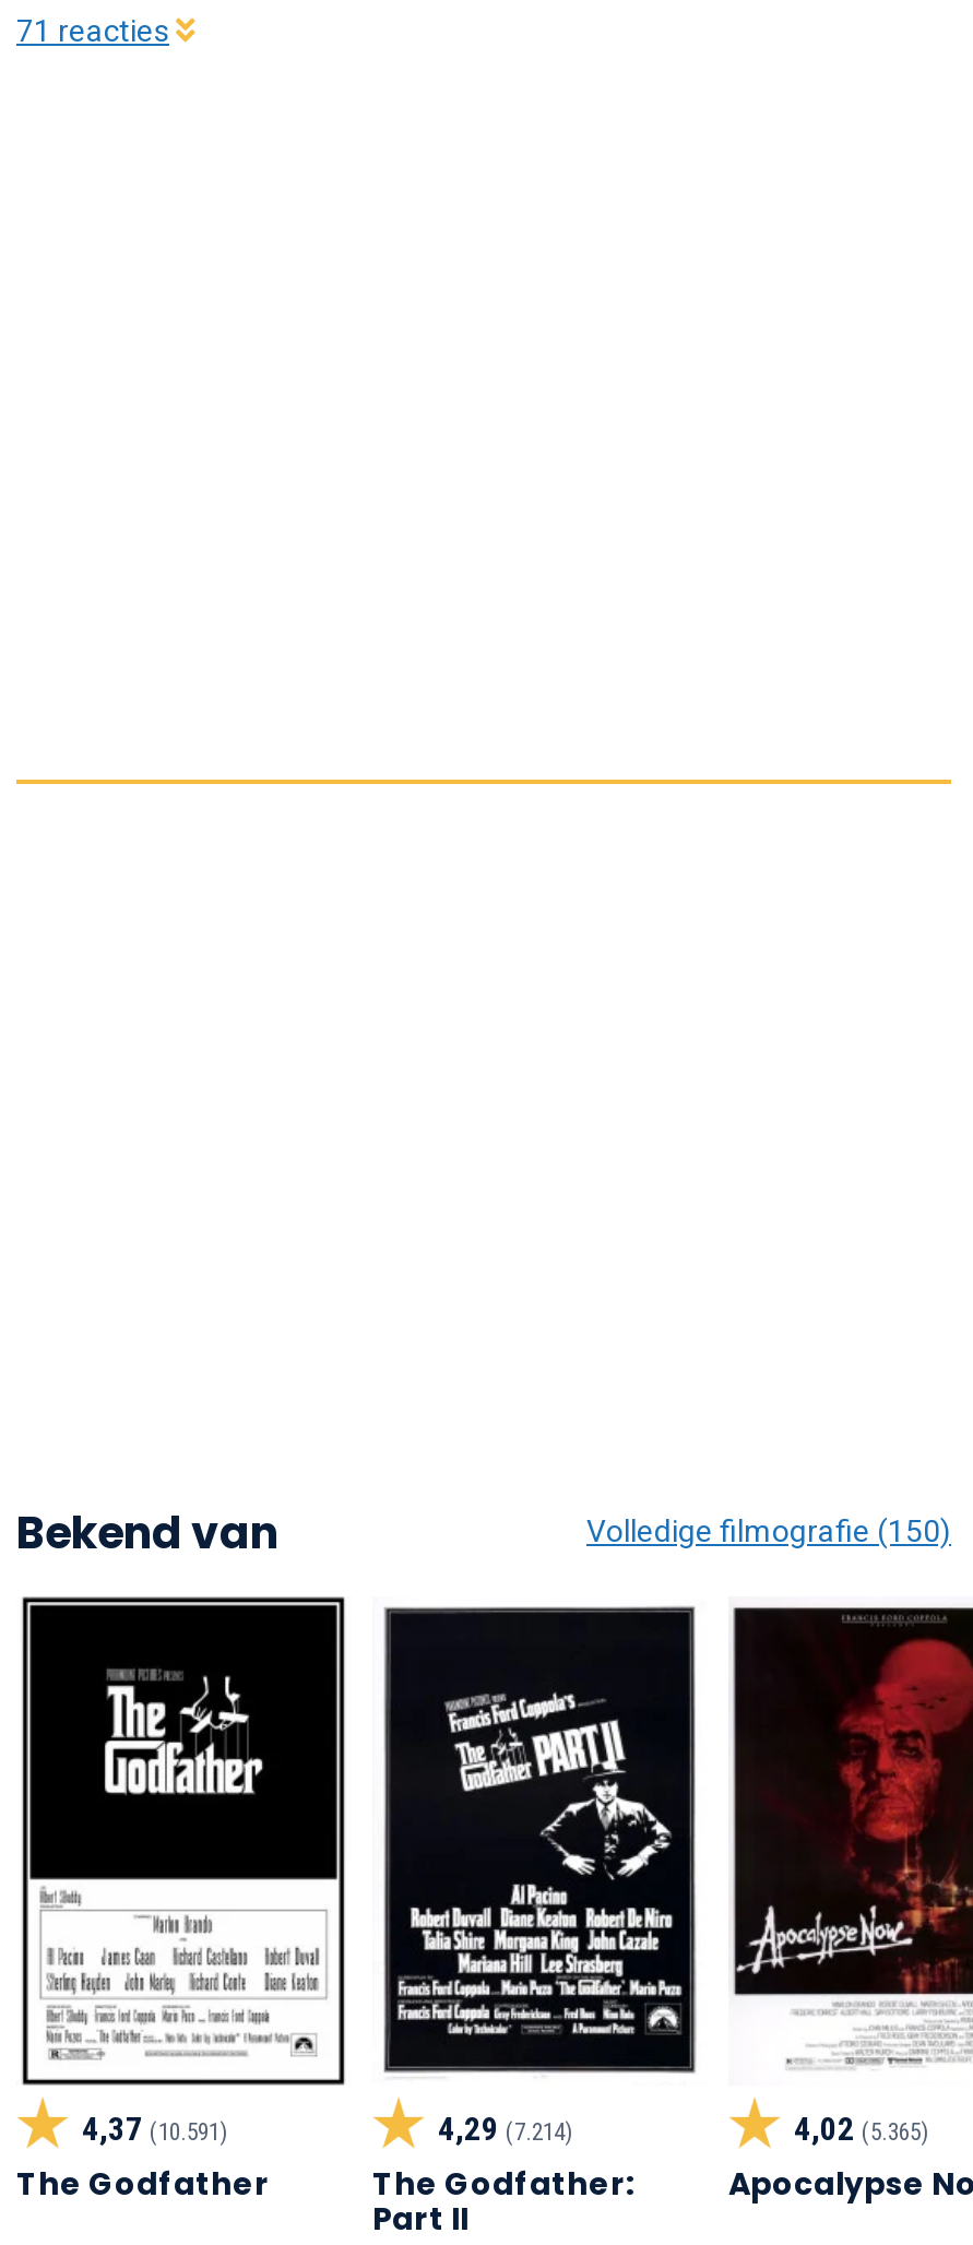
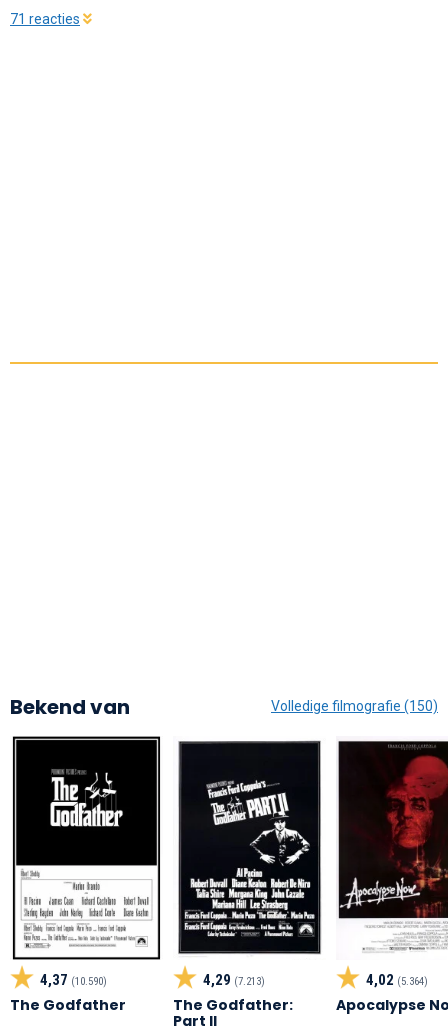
[82,2109,228,2148] 4,37 (10.591) -> [40,971,107,989] 4,37 (10.590)
[438,2109,573,2148] 4,29 (7.214) -> [203,971,265,989] 4,29 (7.213)
[794,2109,929,2148] 4,02 (5.365) -> [366,971,428,989] 4,02 (5.364)

